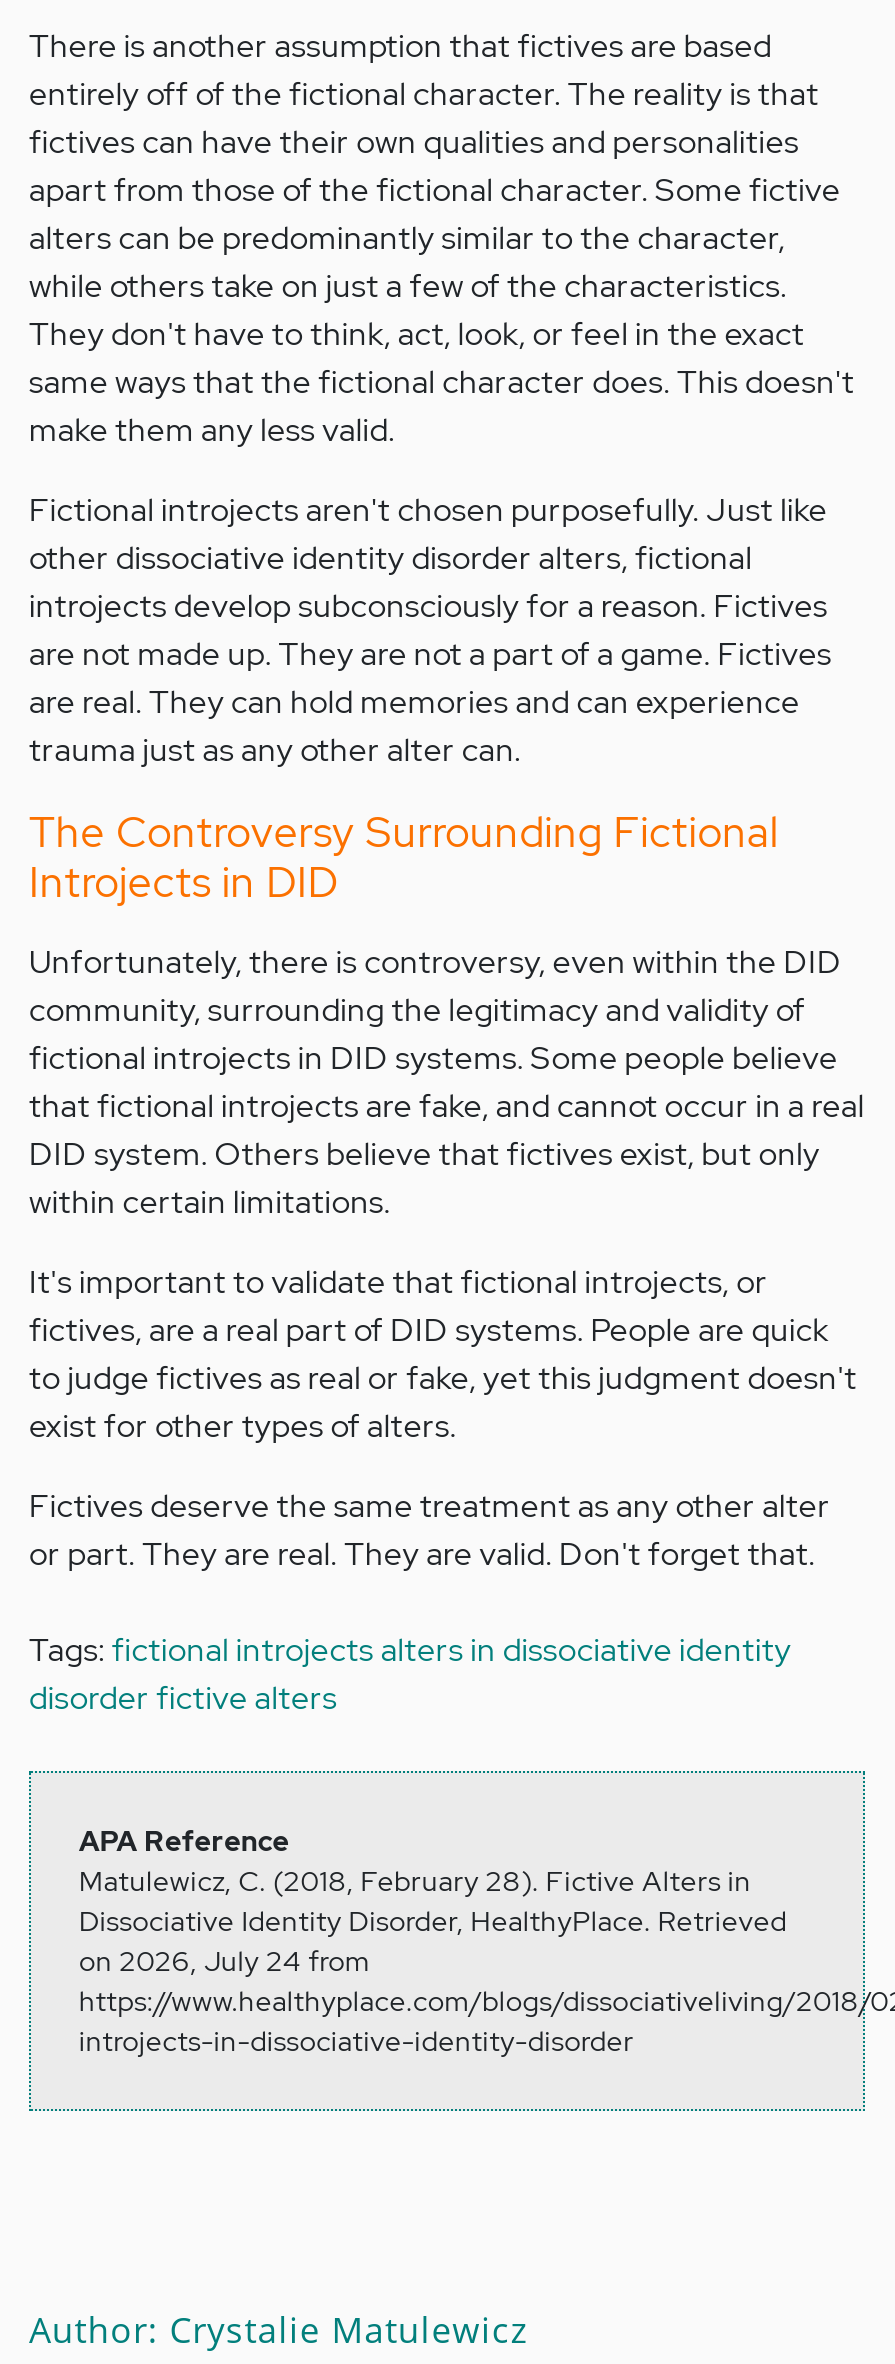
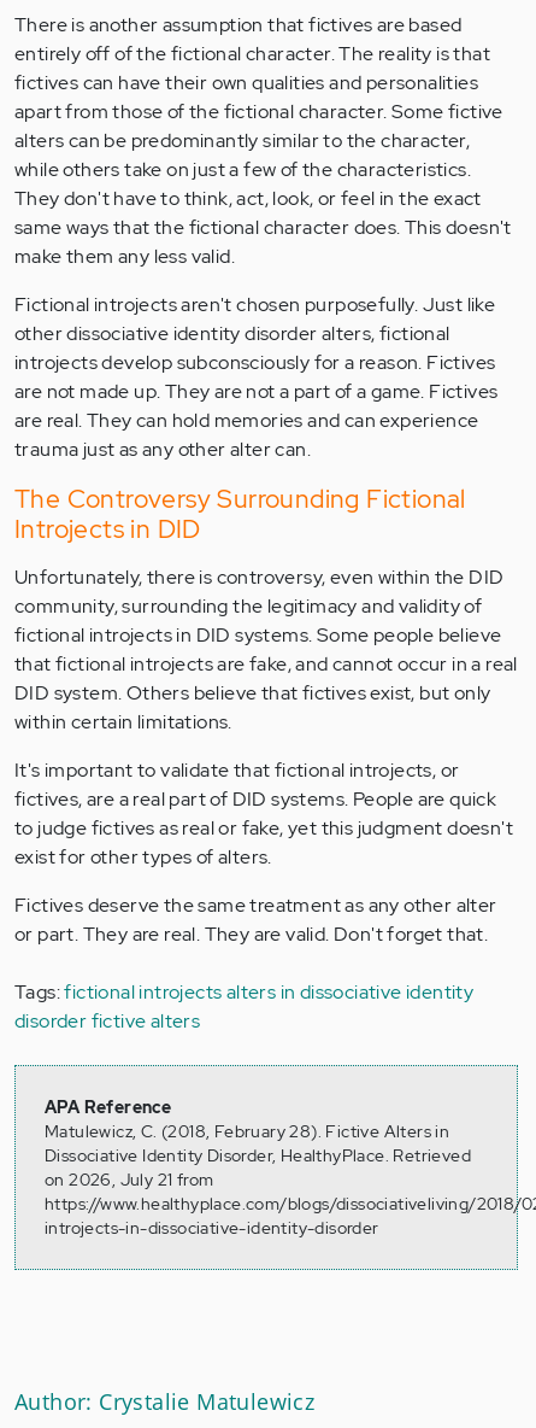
[79,1943,370,1979] on 2026, July 24 from -> [45,1169,214,1190] on 2026, July 21 from

